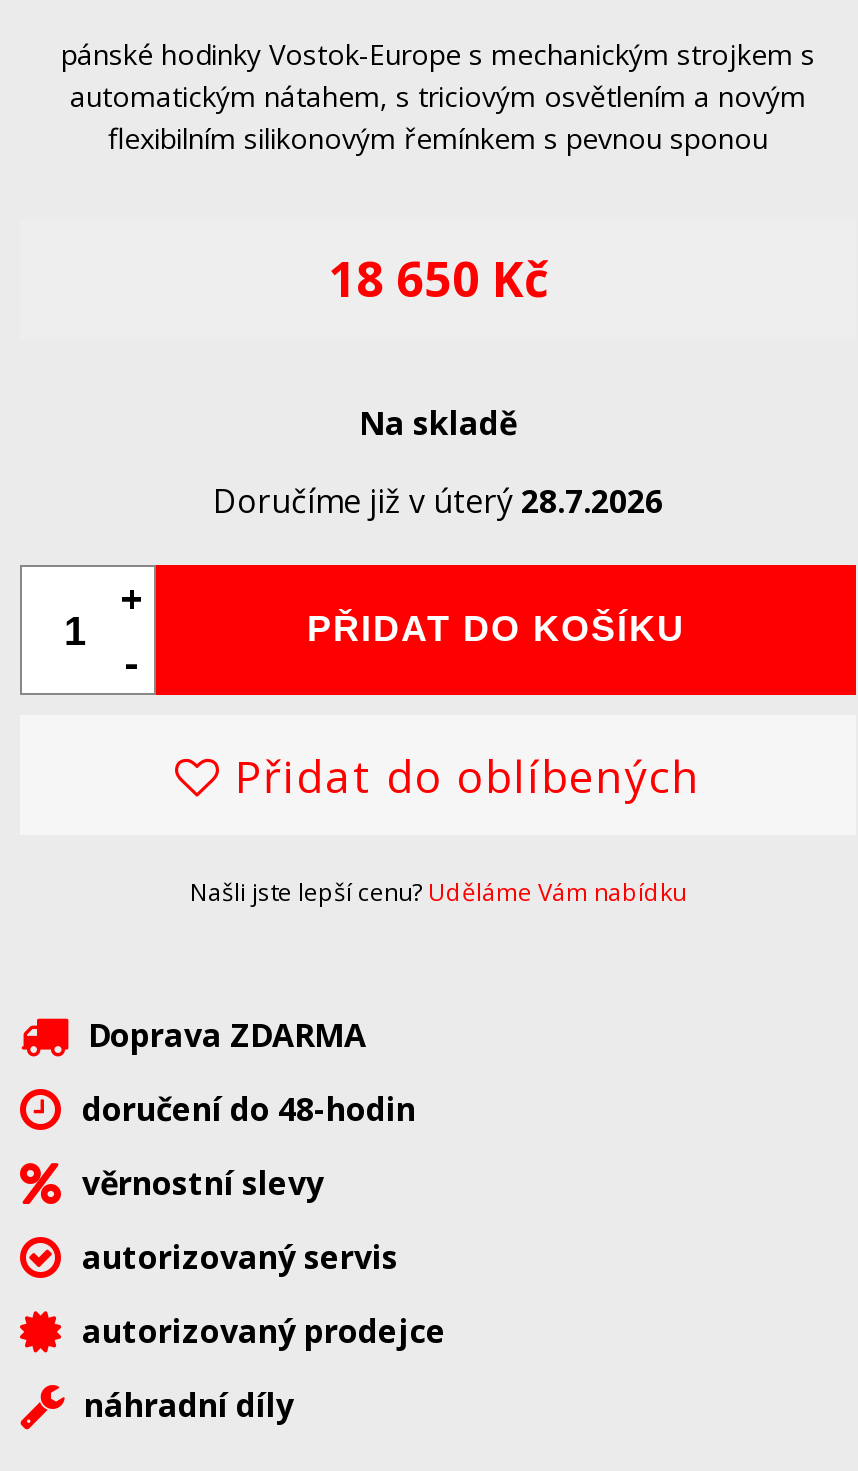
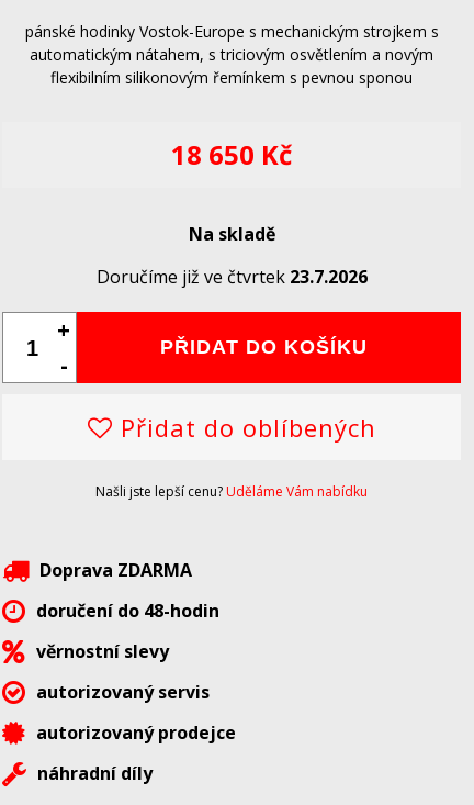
[213,480,663,524] Doručíme již v úterý 28.7.2026 -> [96,265,367,289] Doručíme již ve čtvrtek 23.7.2026

